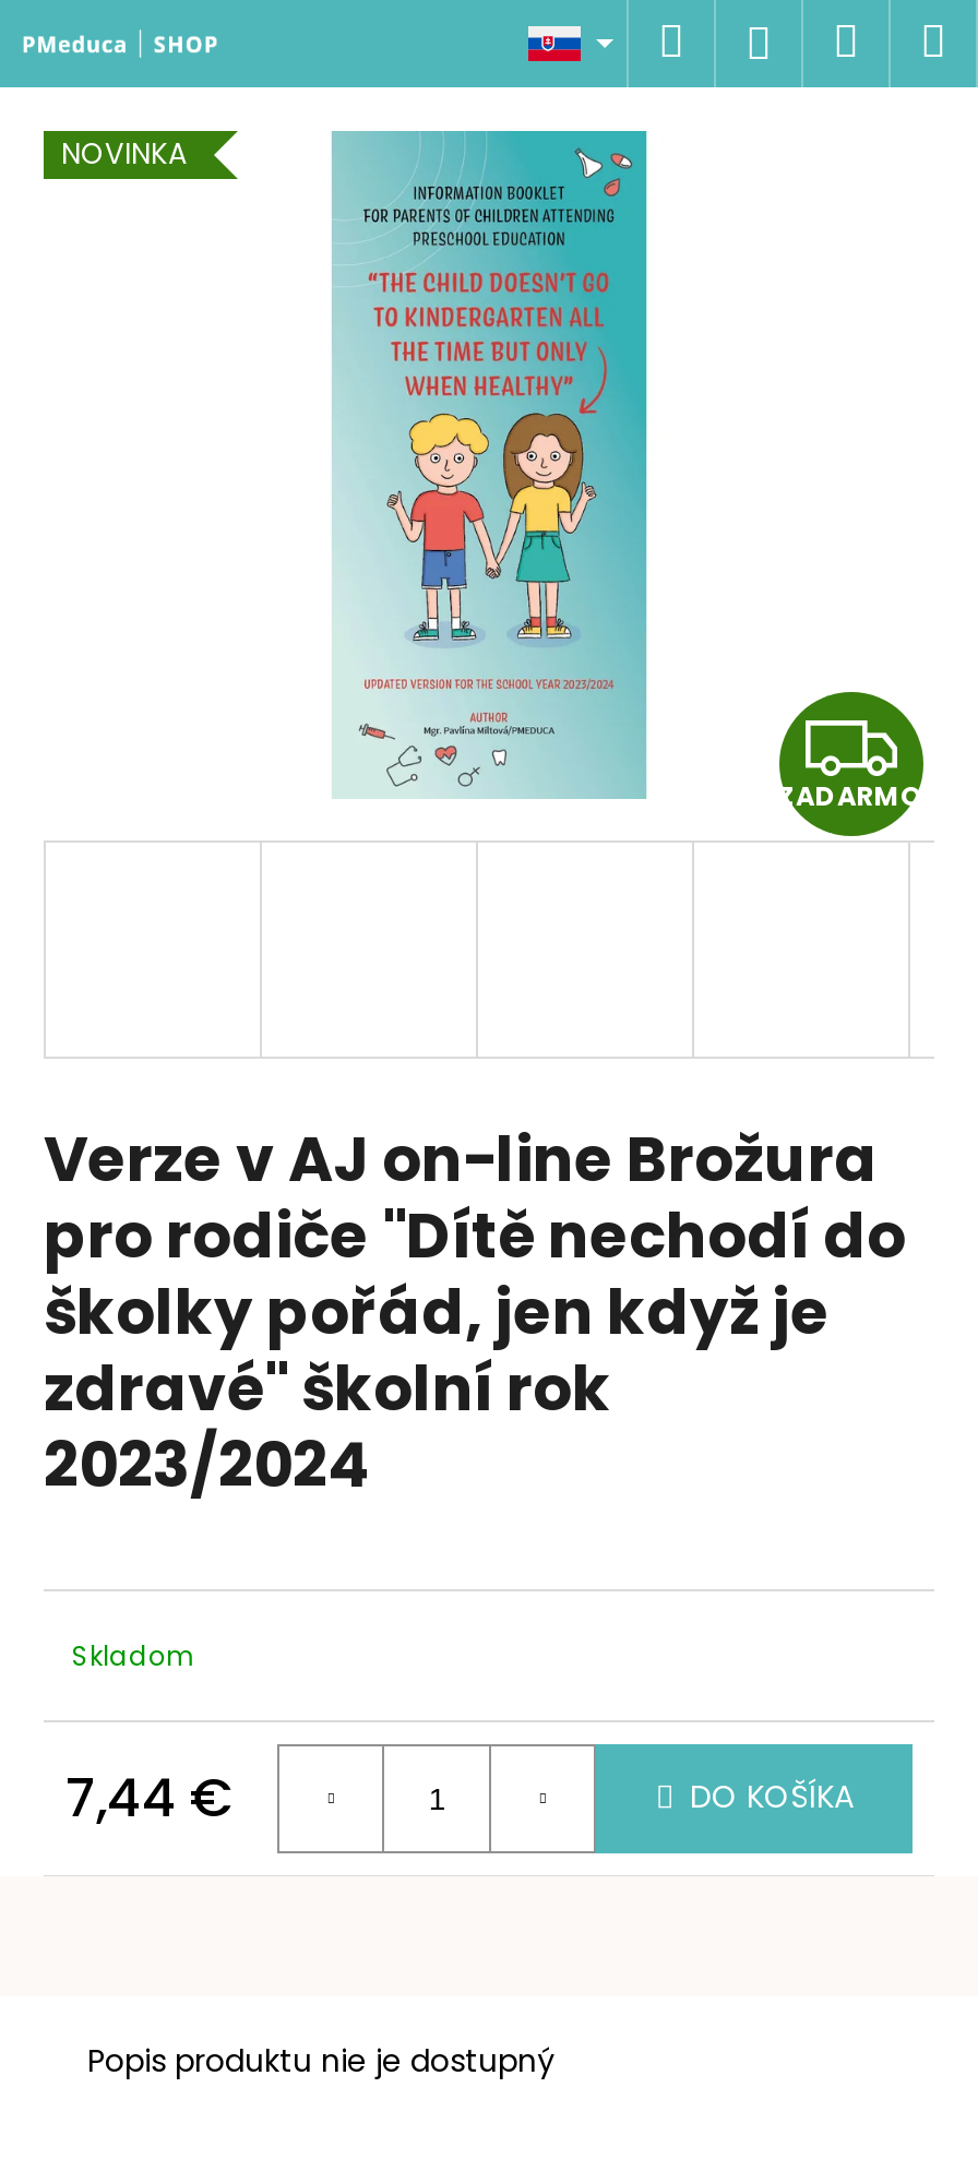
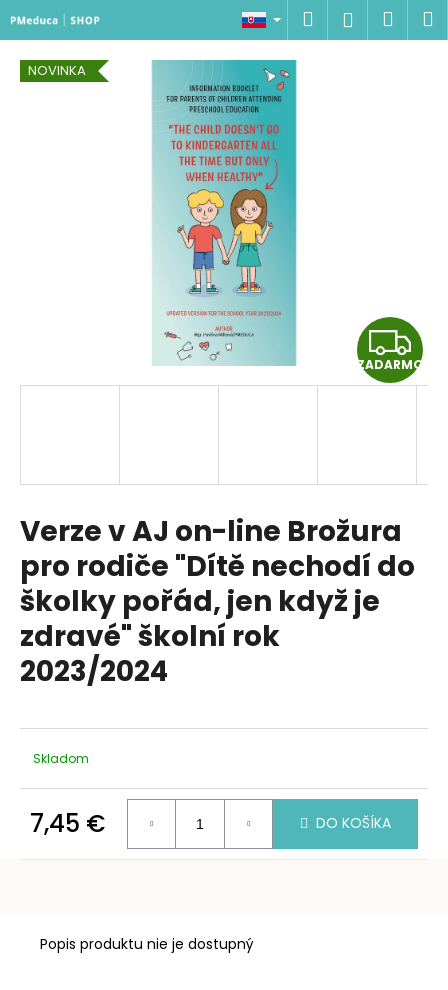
[65,1761,231,1833] 7,44 € -> [30,806,105,839] 7,45 €

